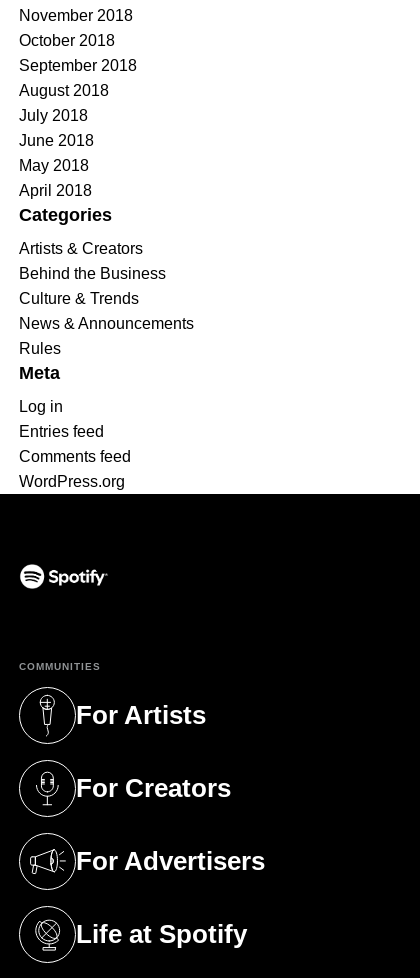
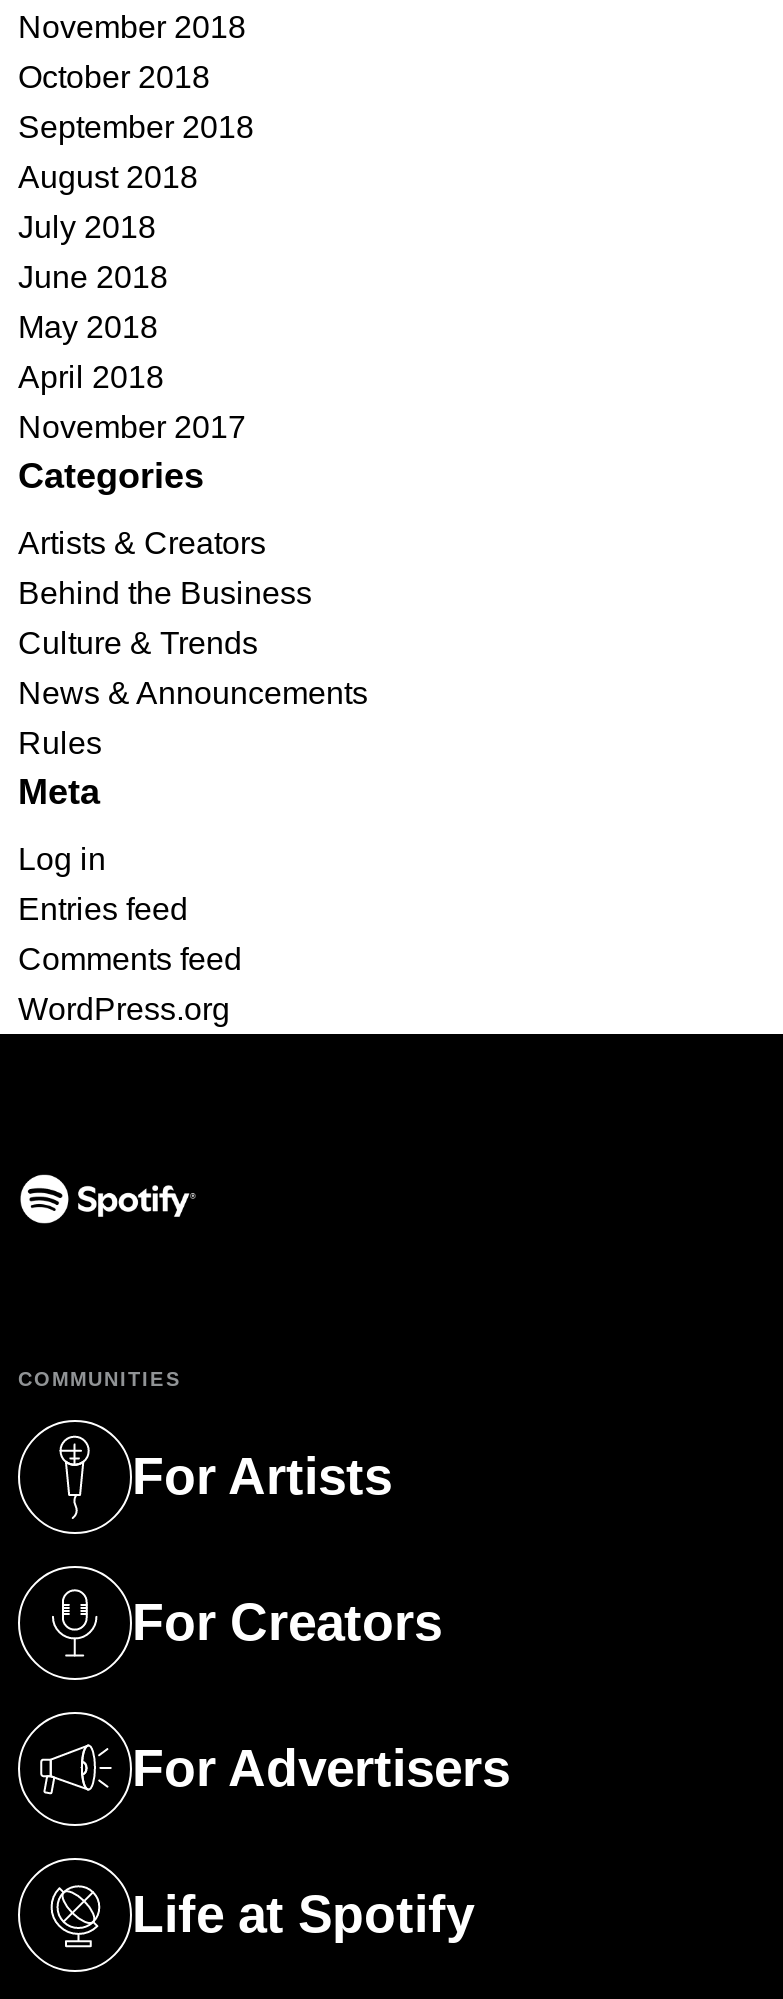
none -> [18,409,246,443] November 2017

